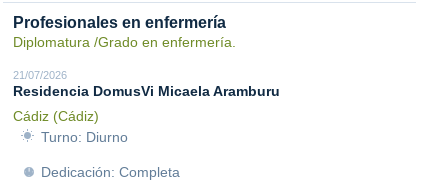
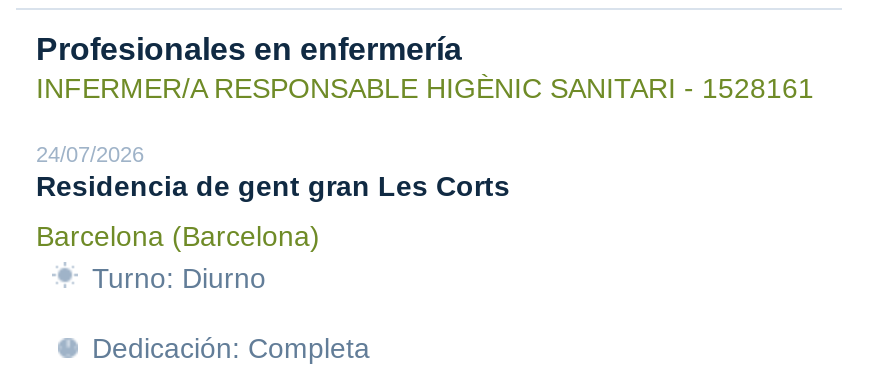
[13,34,236,50] Diplomatura /Grado en enfermería. -> [36,72,814,104] INFERMER/A RESPONSABLE HIGÈNIC SANITARI - 1528161
[13,69,280,99] 21/07/2026 | Residencia DomusVi Micaela Aramburu -> [36,142,510,202] 24/07/2026 | Residencia de gent gran Les Corts
[13,108,99,124] Cádiz (Cádiz) -> [36,220,320,252] Barcelona (Barcelona)

